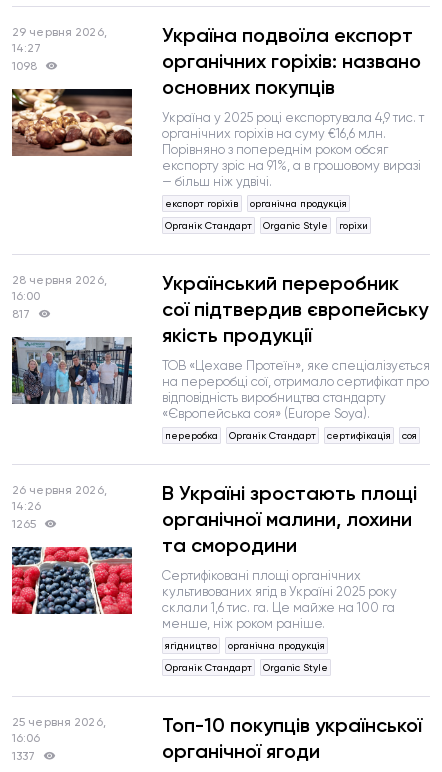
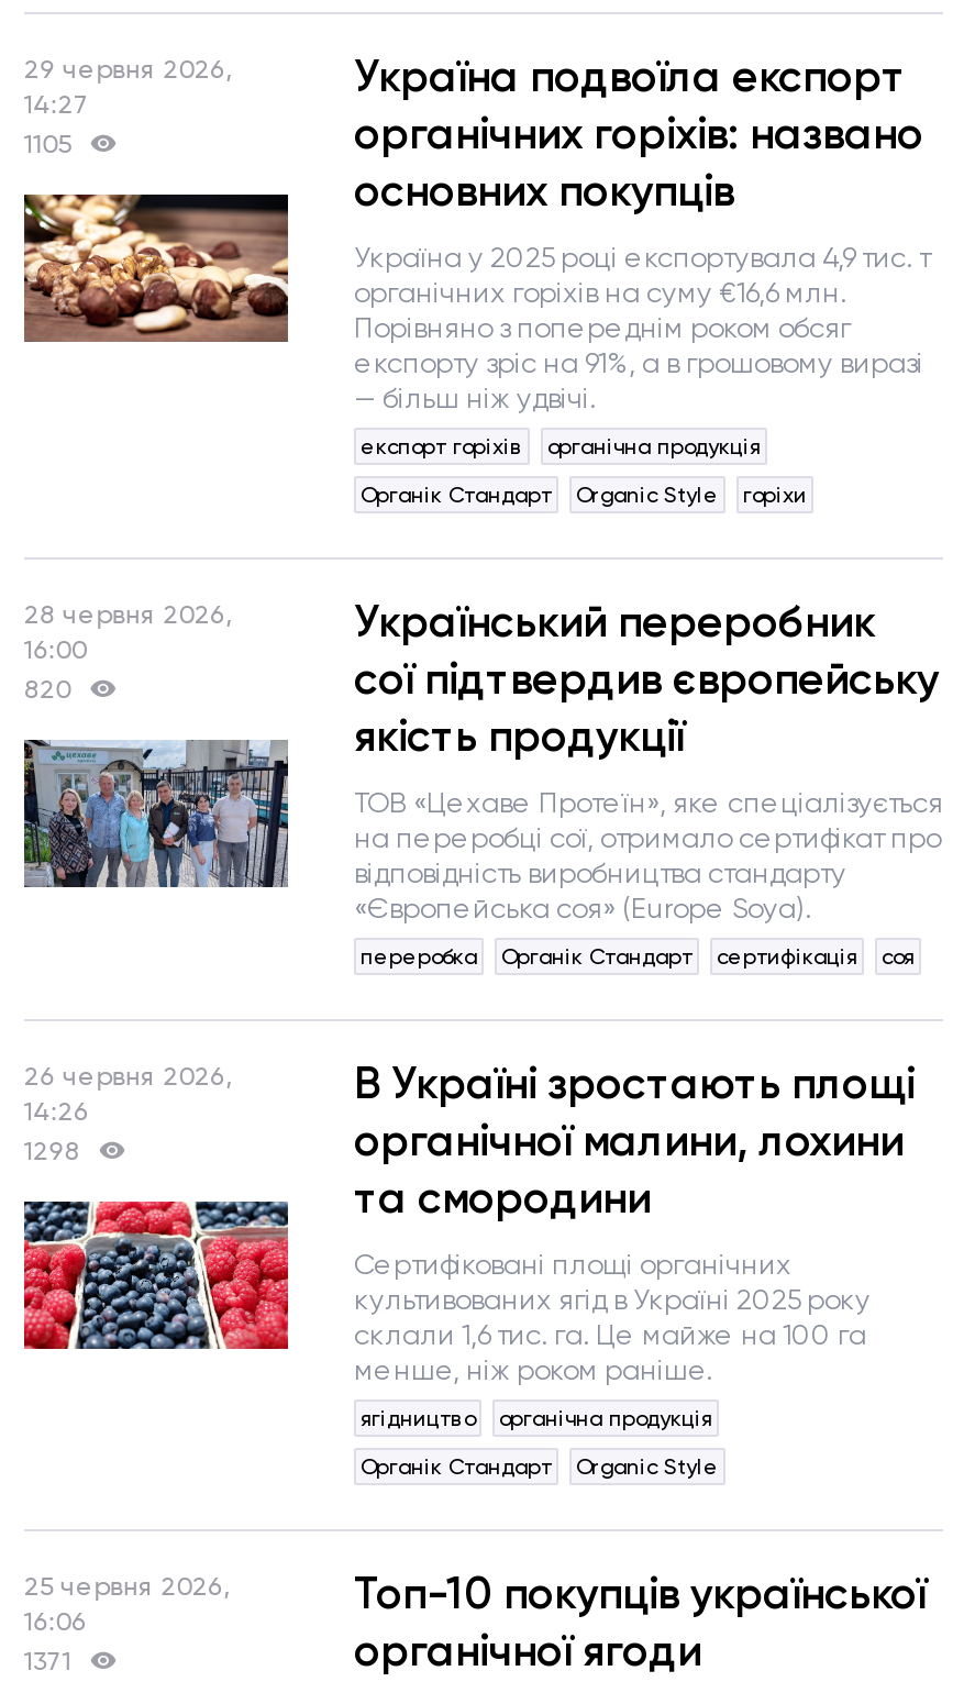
[12,59,37,73] 1098 -> [24,129,71,160] 1105
[12,307,30,321] 817 -> [24,674,71,705] 820
[12,517,36,531] 1265 -> [24,1136,80,1167] 1298
[12,749,35,763] 1337 -> [24,1646,71,1677] 1371

